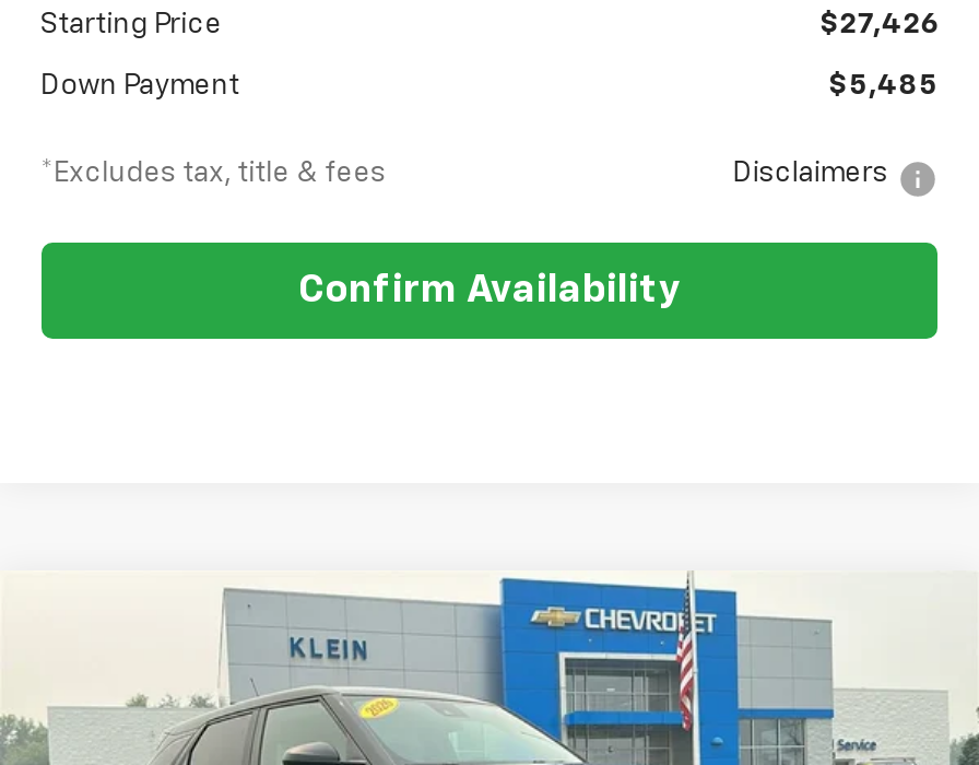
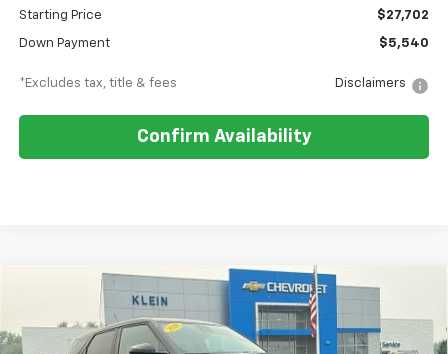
[820,10,938,39] $27,426 -> [377,9,429,22] $27,702
[829,72,938,100] $5,485 -> [379,37,429,50] $5,540

